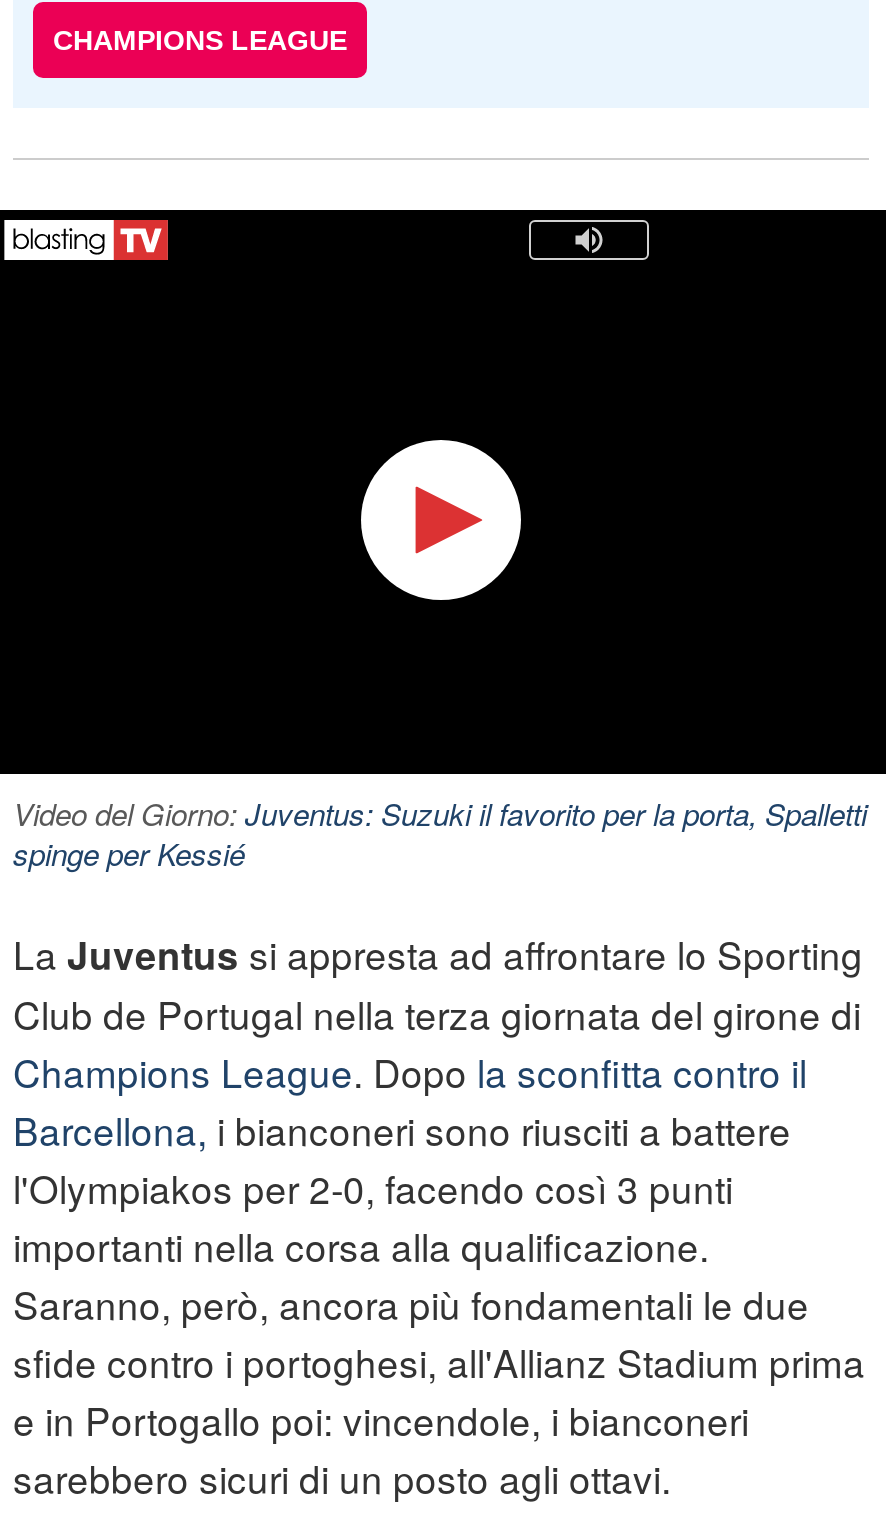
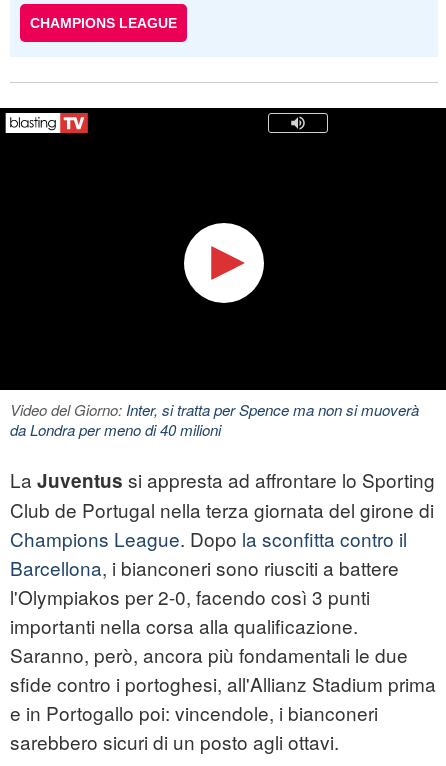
[13,793,867,875] Video del Giorno: Juventus: Suzuki il favorito per la porta, Spalletti | spinge per Kessié -> [10,399,419,440] Video del Giorno: Inter, si tratta per Spence ma non si muoverà | da Londra per meno di 40 milioni

